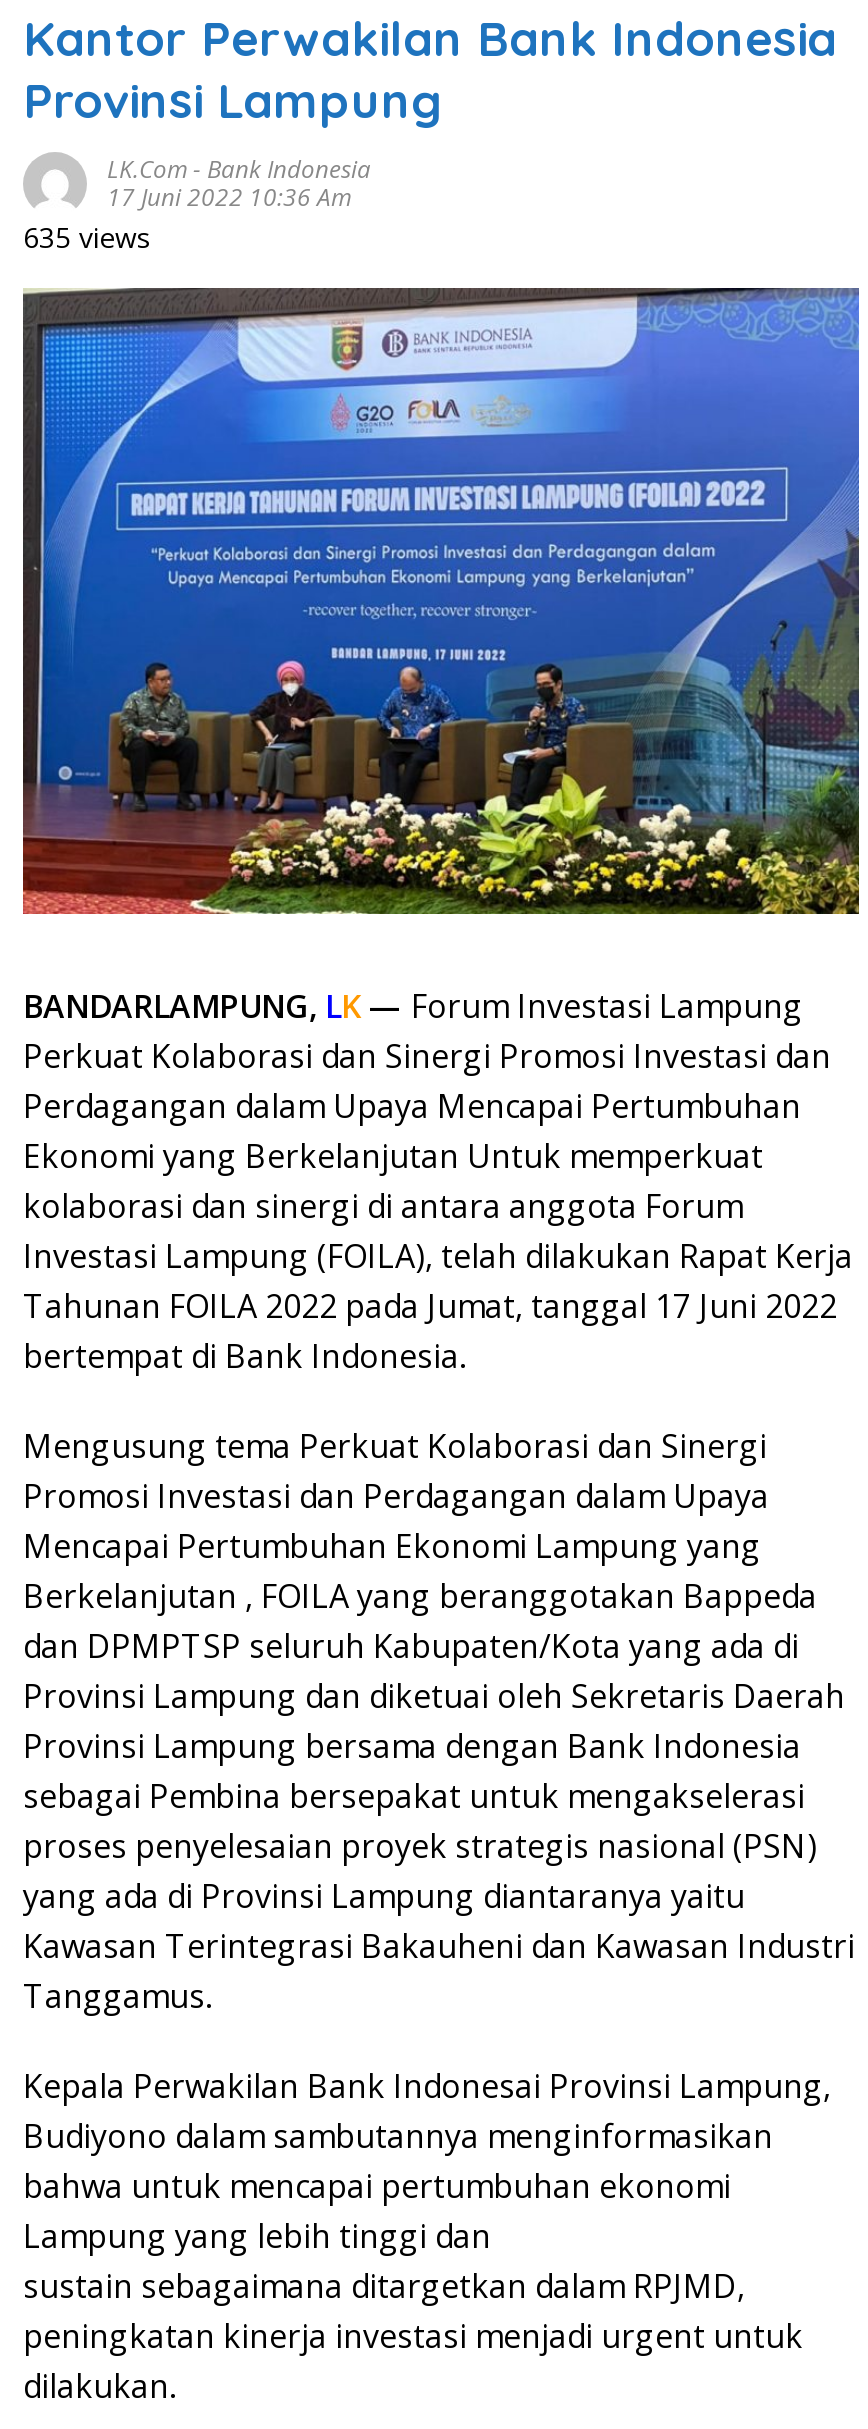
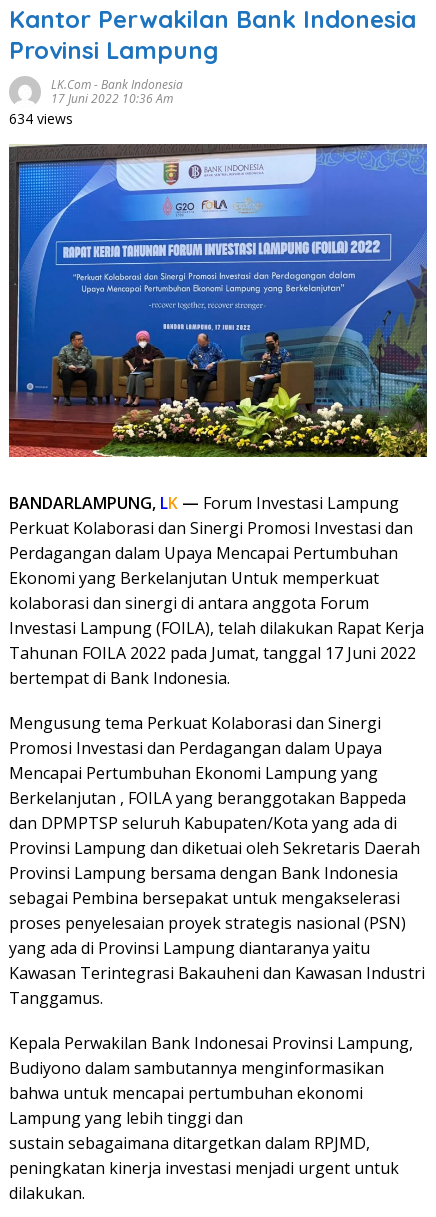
[23,218,151,256] 635 views -> [9,109,73,128] 634 views

